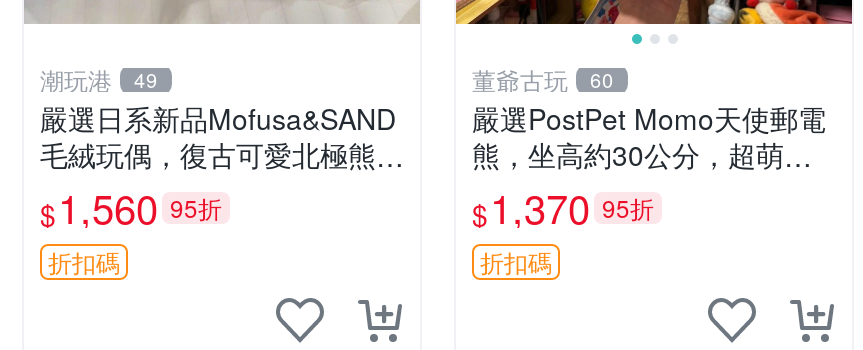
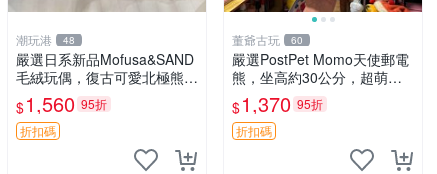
[40,63,158,97] 潮玩港 49 -> [16,31,75,48] 潮玩港 48

